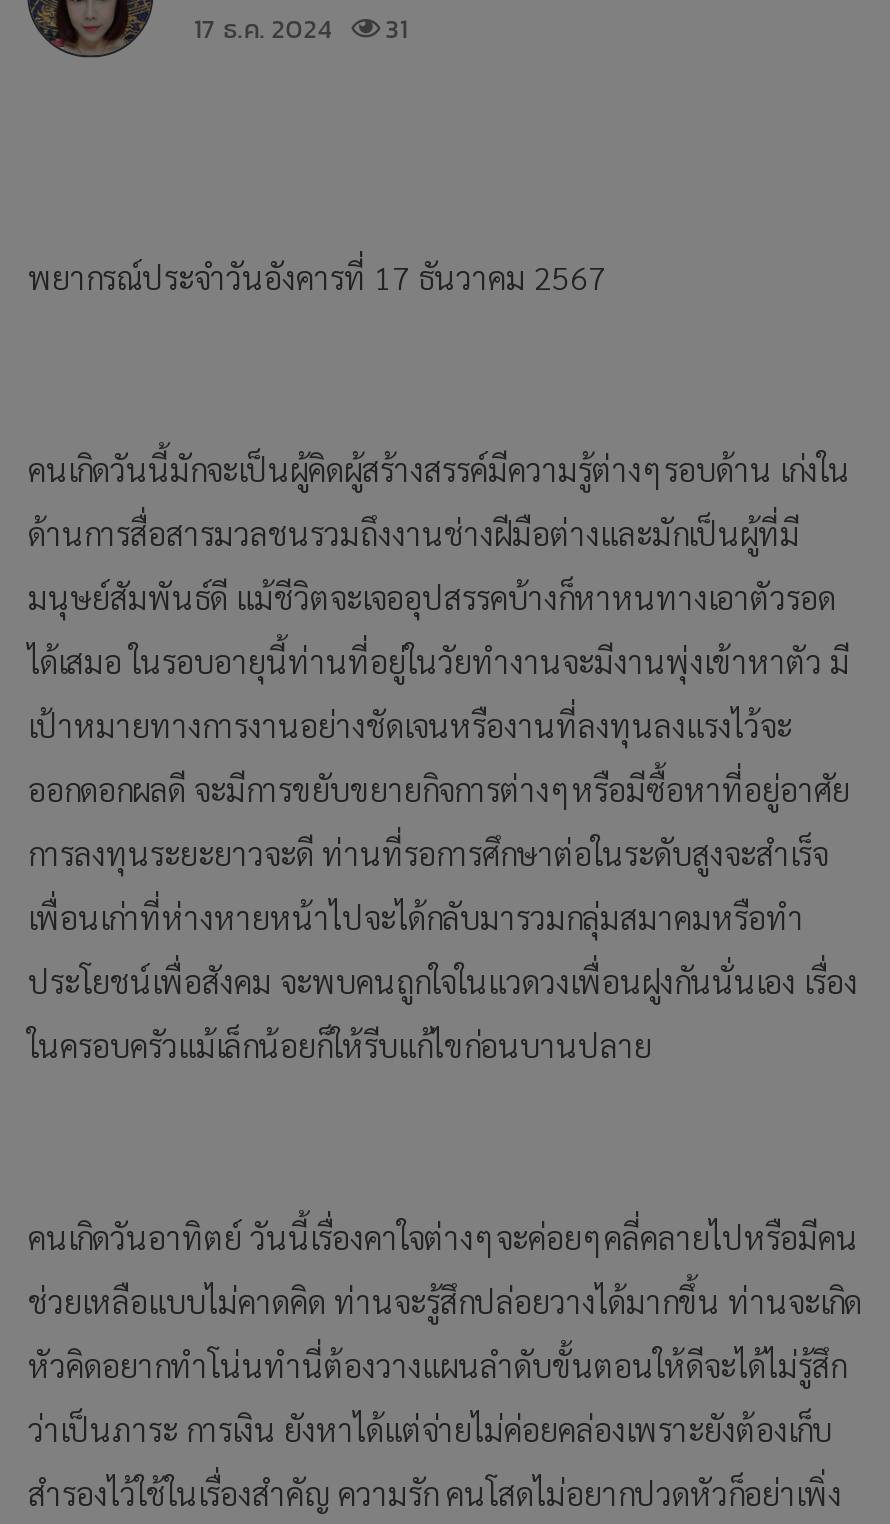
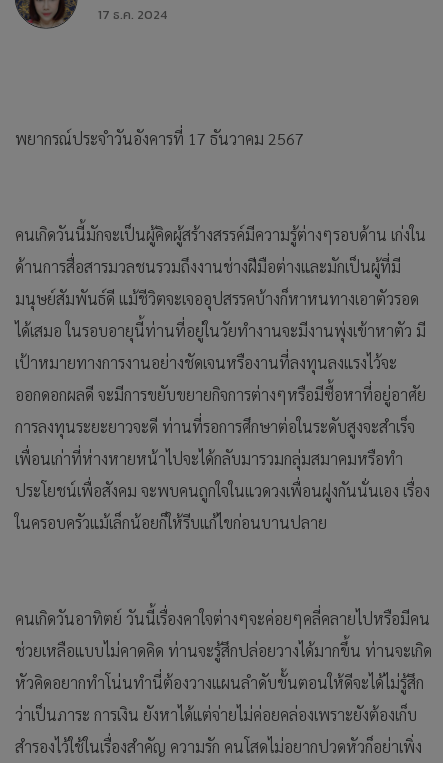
[379,11,407,49] 31 -> none

